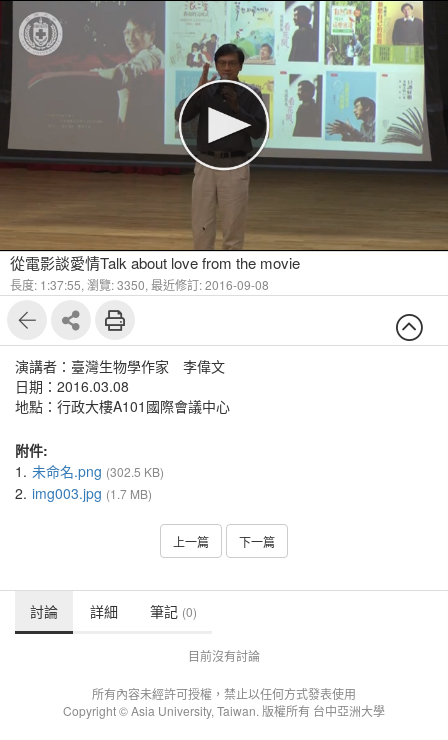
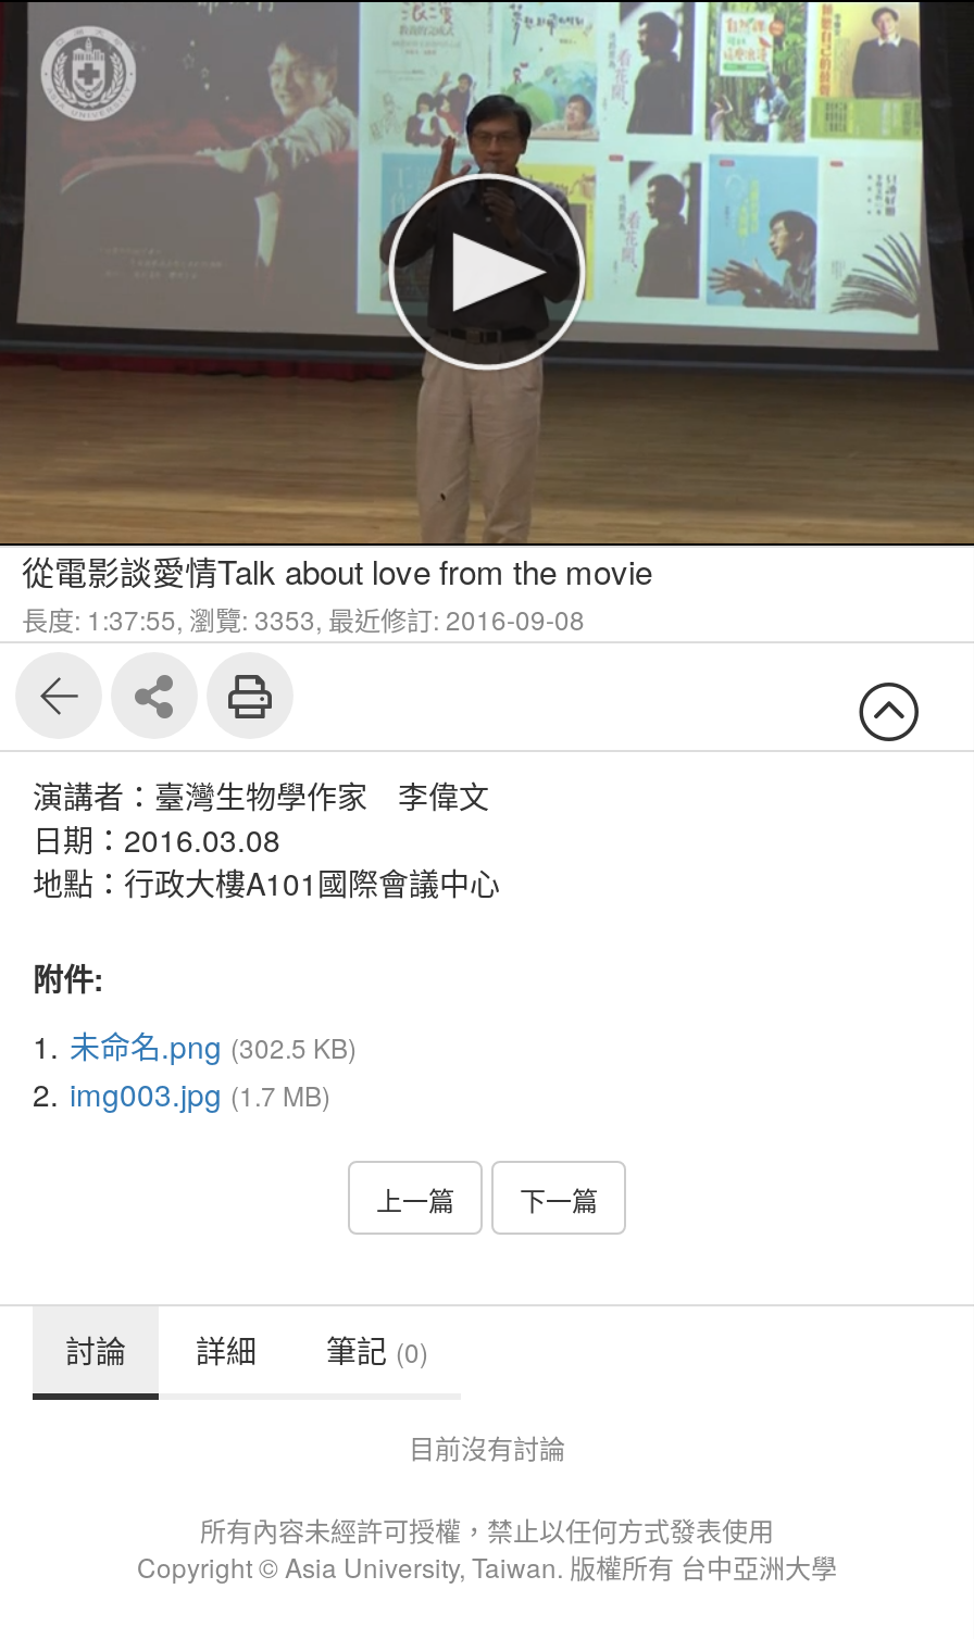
[10,276,269,293] 長度: 1:37:55,瀏覽: 3350,最近修訂: 2016-09-08 -> [22,600,585,637] 長度: 1:37:55,瀏覽: 3353,最近修訂: 2016-09-08

